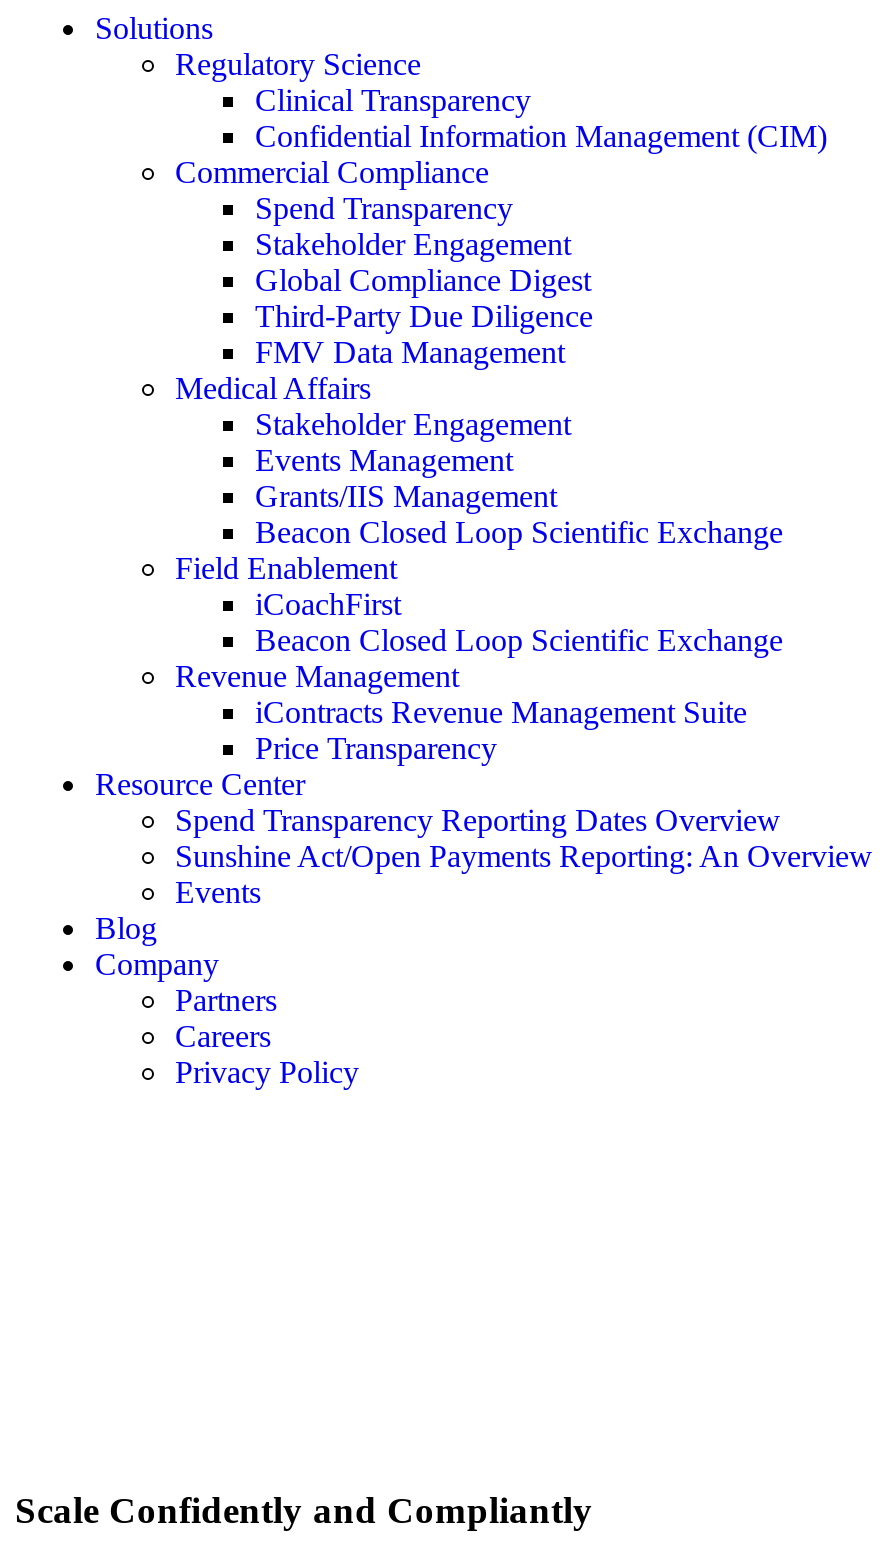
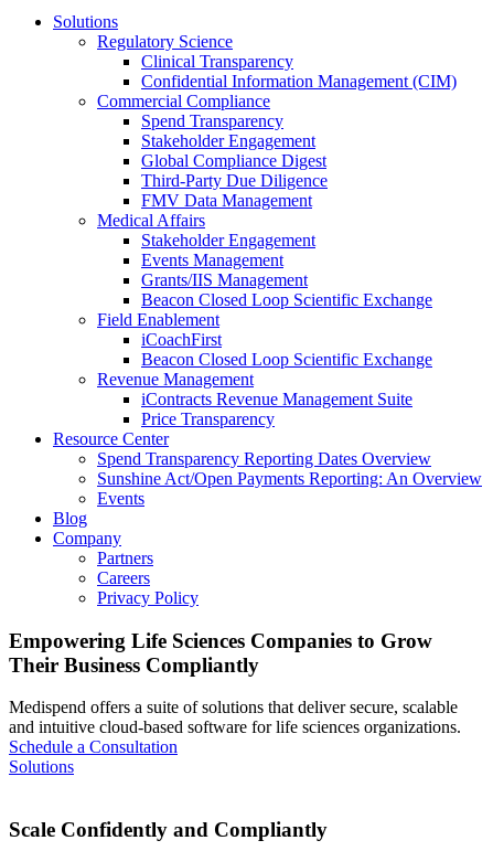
none -> [9,629,461,776] Empowering Life Sciences Companies to Grow | Their Business Compliantly | Medispend offers a suite of solutions that deliver secure, scalable | and intuitive cloud-based software for life sciences organizations. | Schedule a Consultation | Solutions

